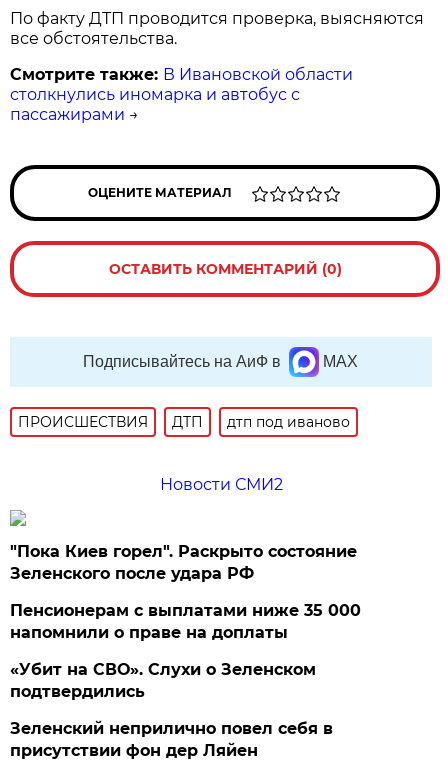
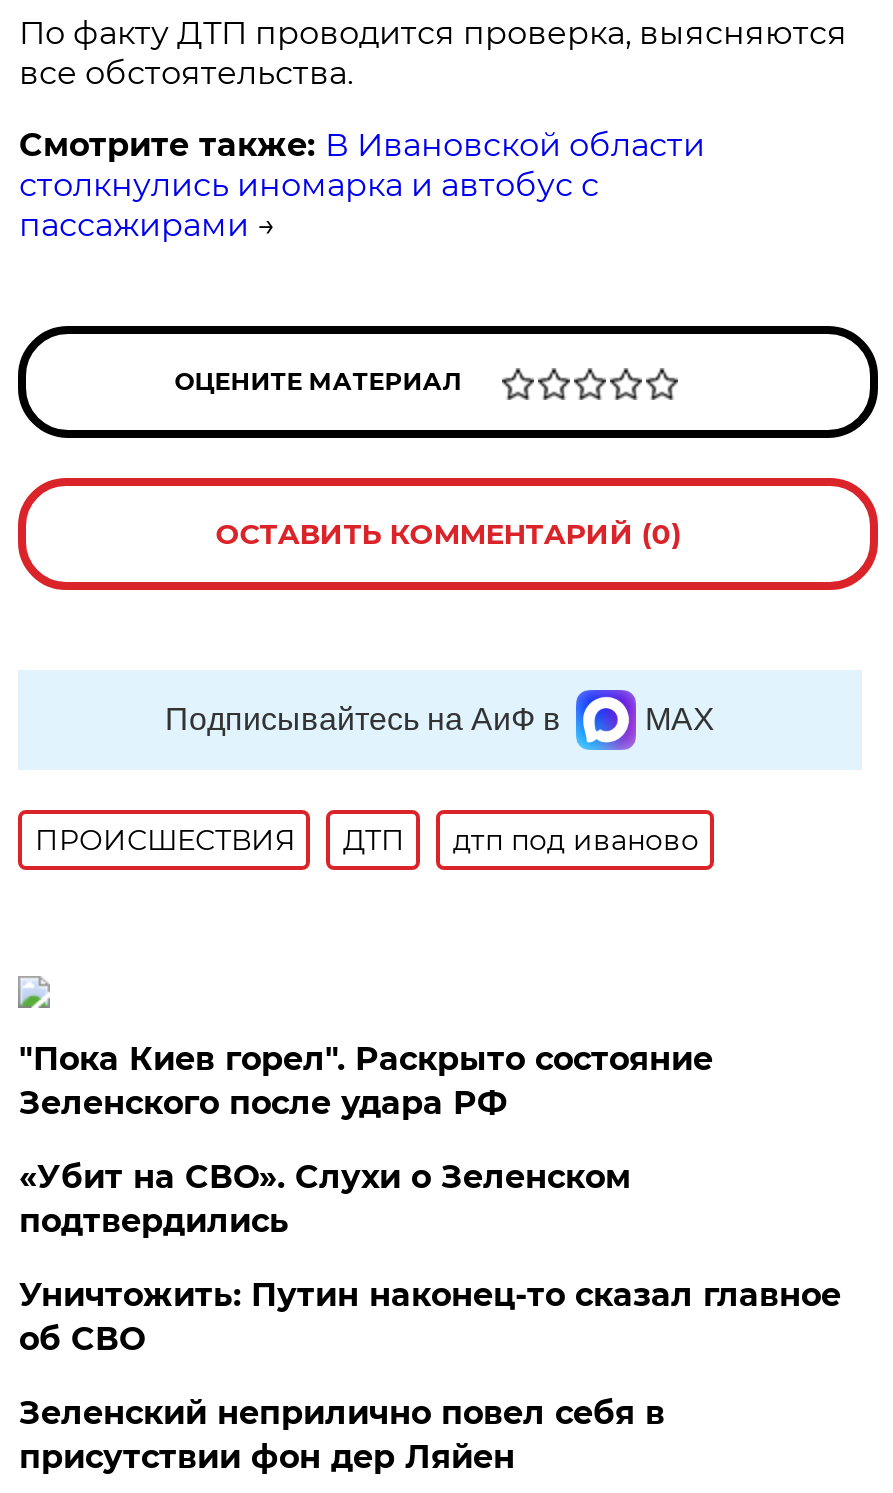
[160,475,283,494] Новости СМИ2 -> none
[10,601,361,642] Пенсионерам с выплатами ниже 35 000 | напомнили о праве на доплаты -> none
moved [10,660,316,701] -> [19,1158,631,1240]: «Убит на СВО». Слухи о Зеленском | подтвердились
none -> [19,1276,841,1358] Уничтожить: Путин наконец-то сказал главное | об СВО

